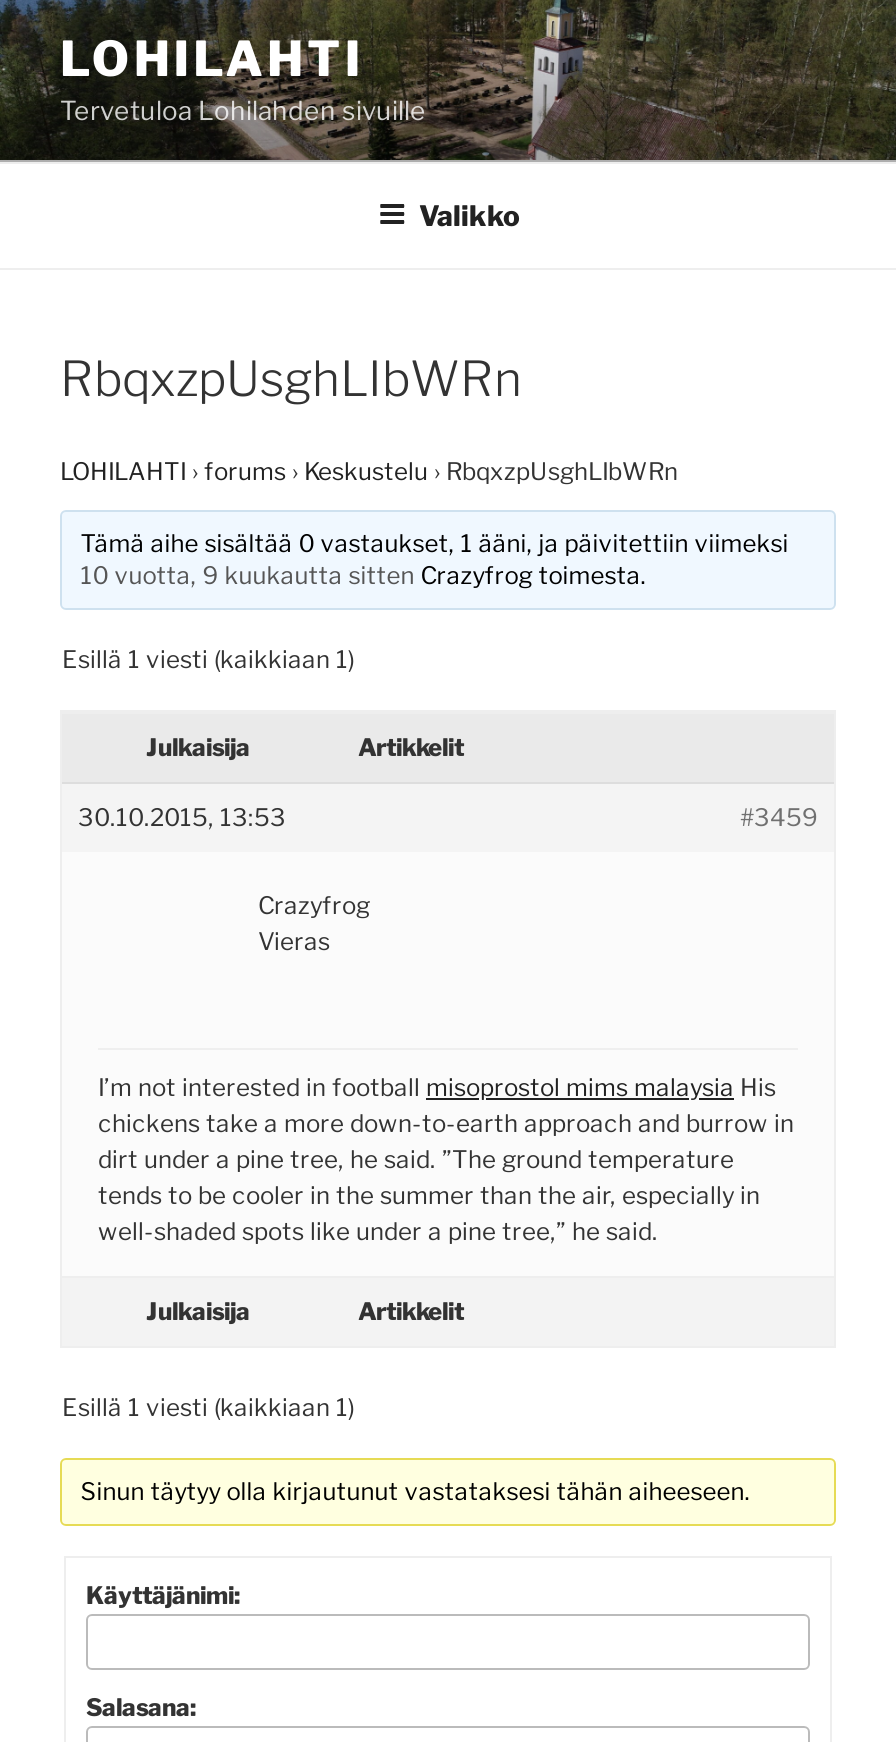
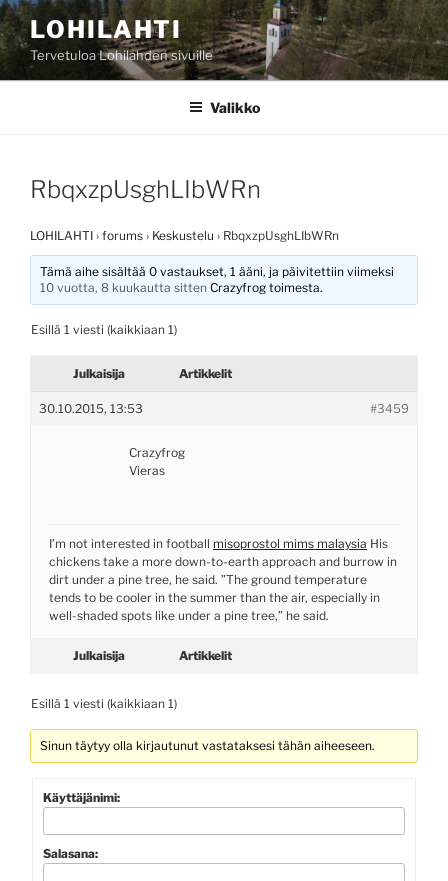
[80,559,646,589] 10 vuotta, 9 kuukautta sitten Crazyfrog toimesta. -> [40,279,323,294] 10 vuotta, 8 kuukautta sitten Crazyfrog toimesta.

